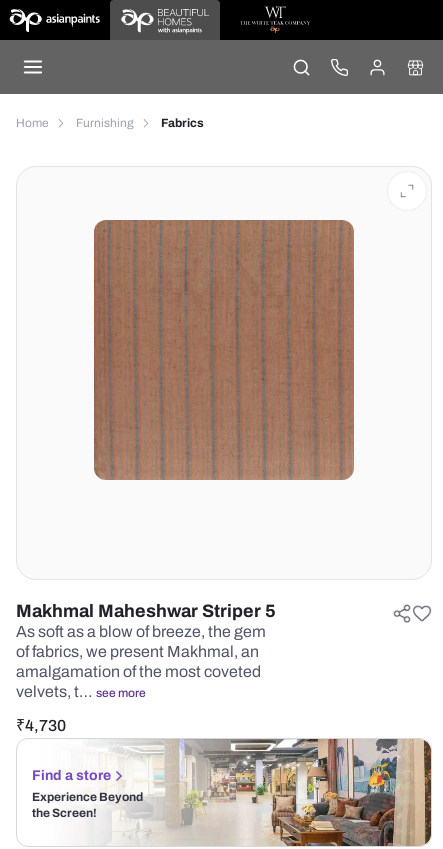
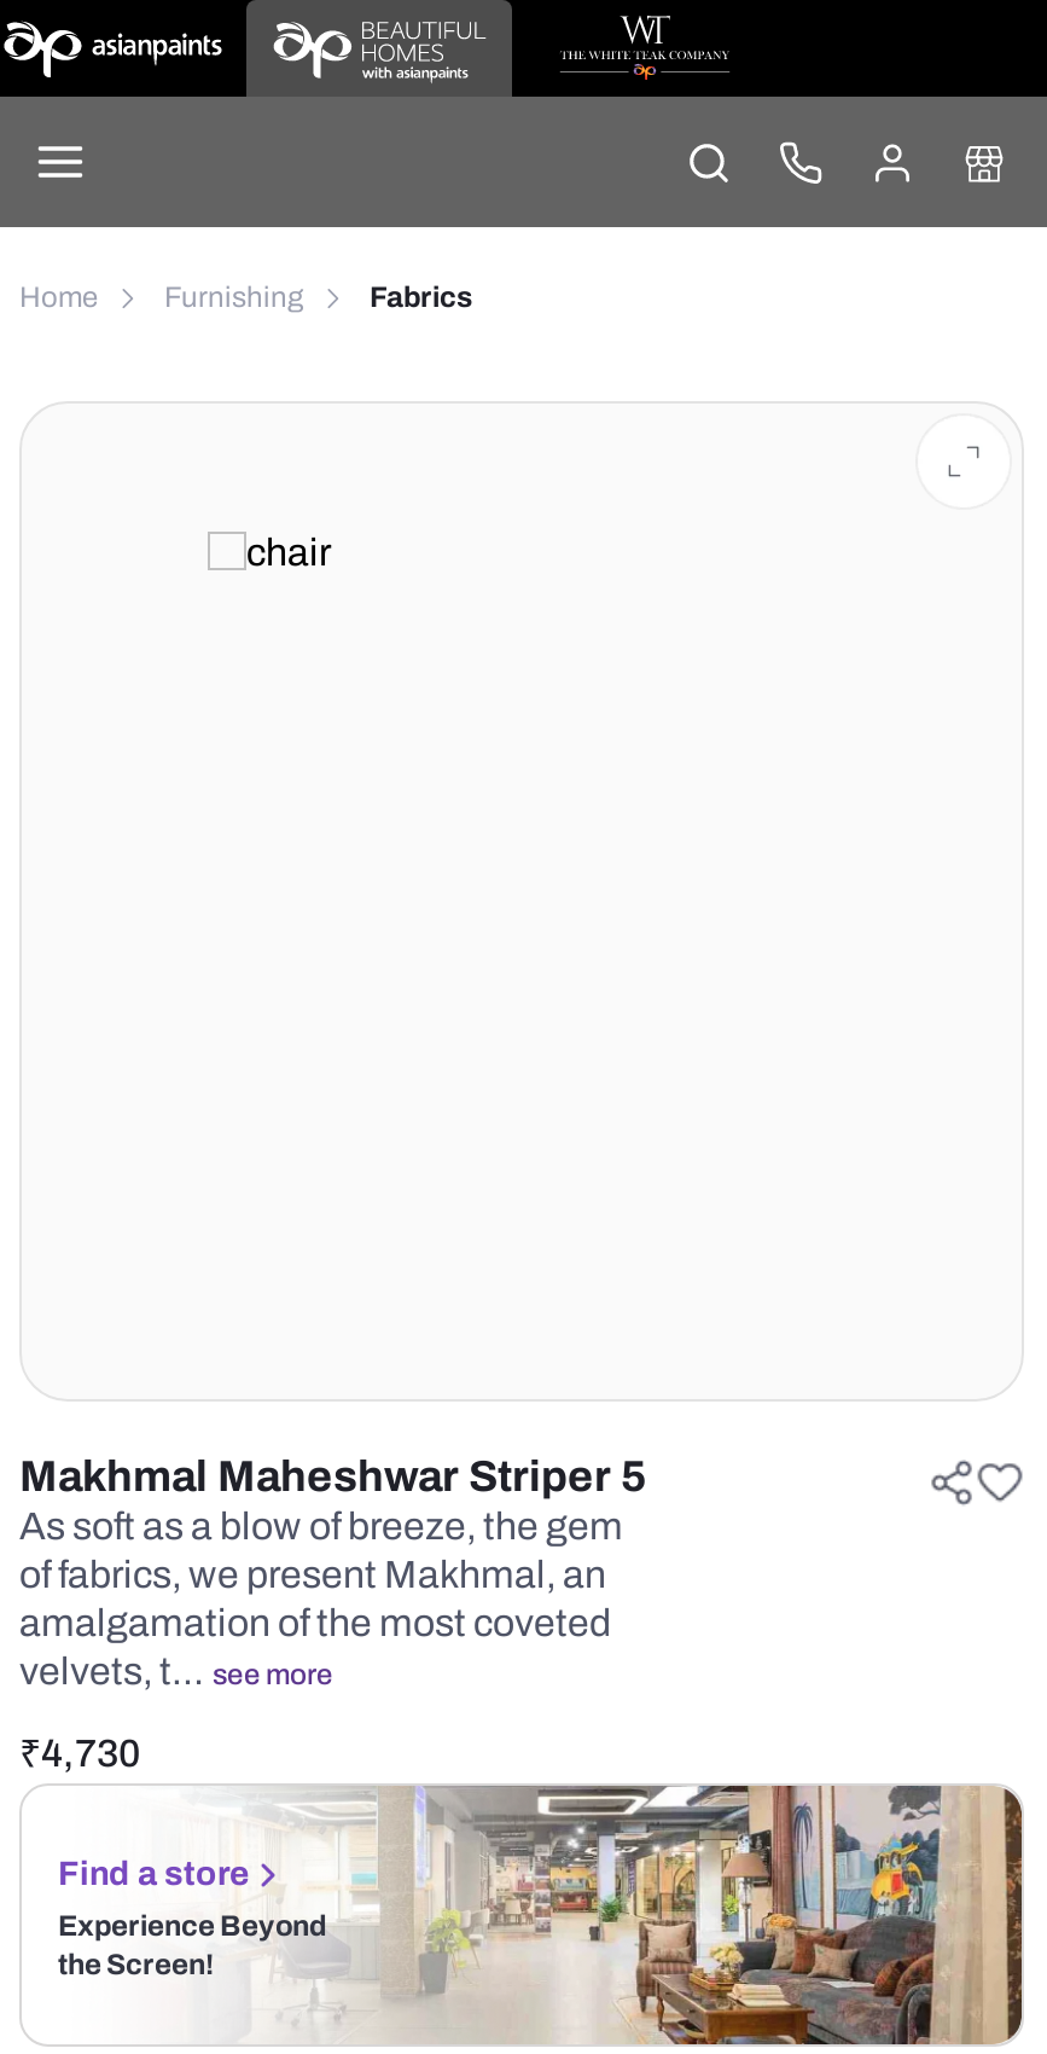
[93,219,355,481] [image] -> none

